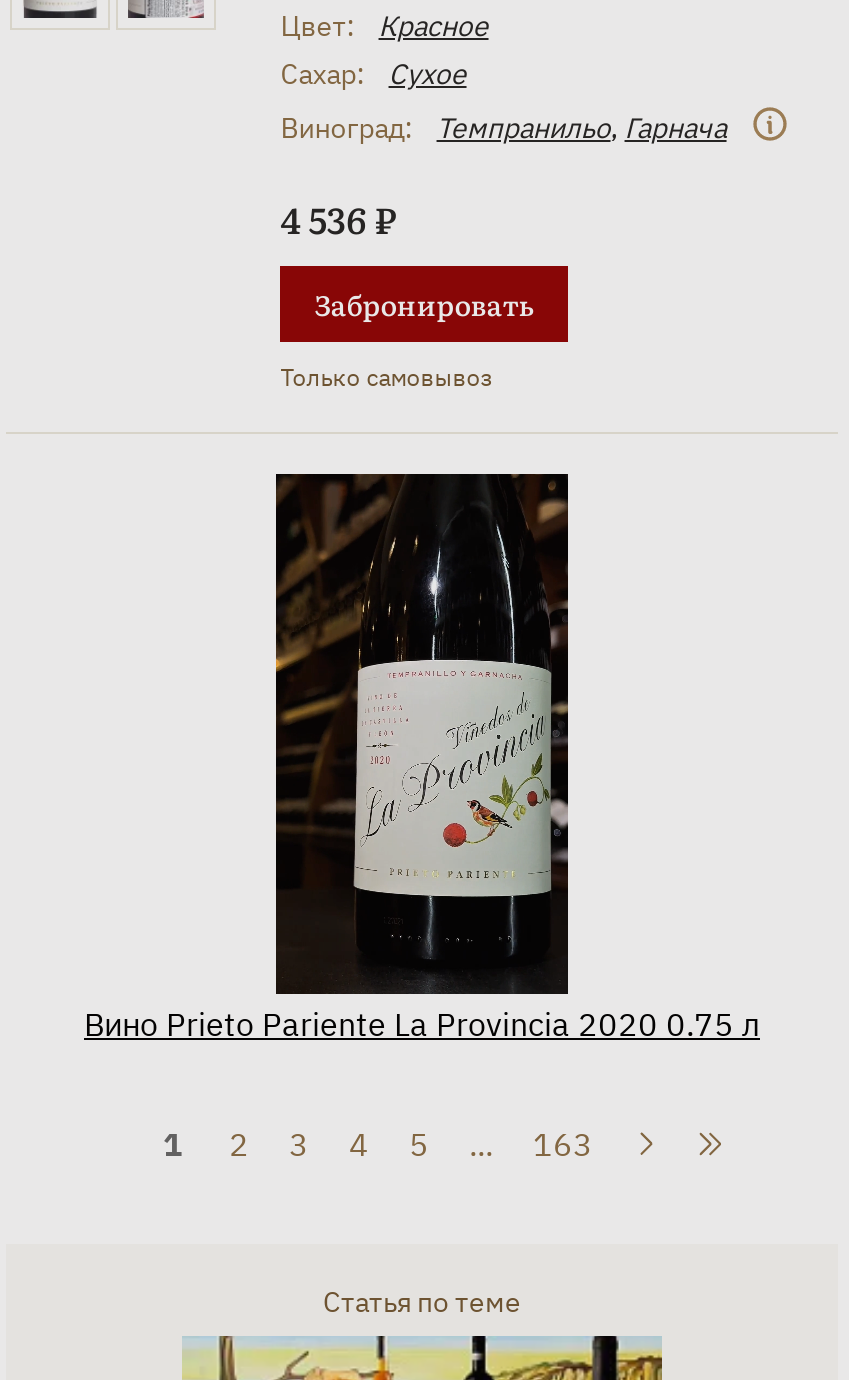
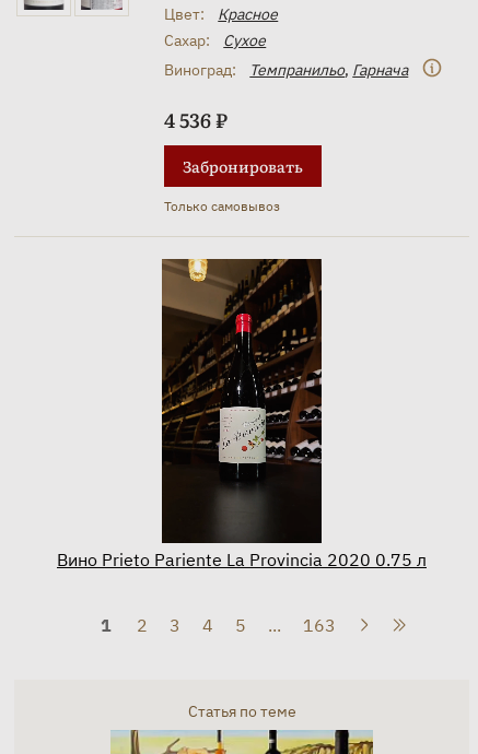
[274,472,570,992] [image] -> [161,258,323,541] [image]

